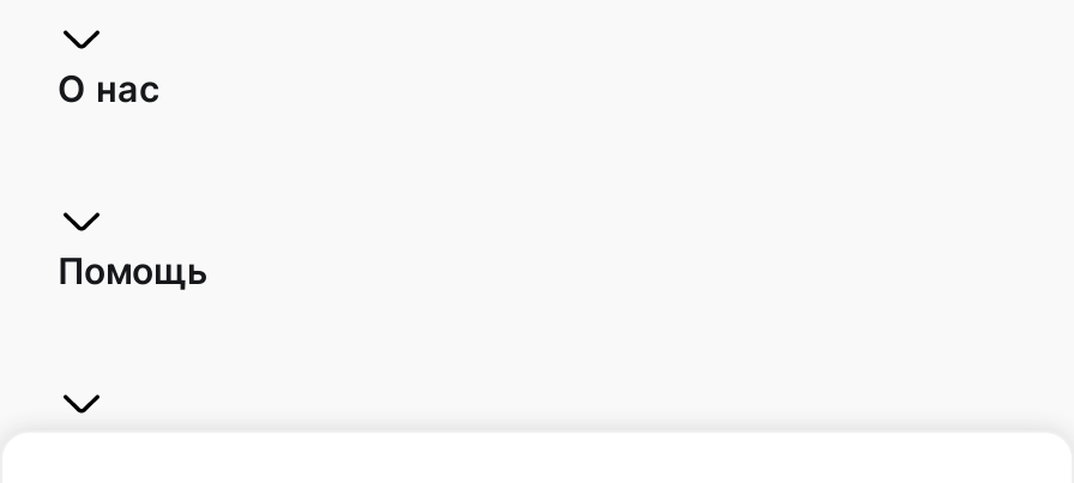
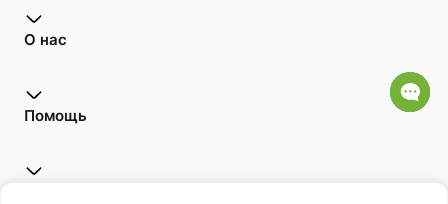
none -> [389,71,431,113] [image]

